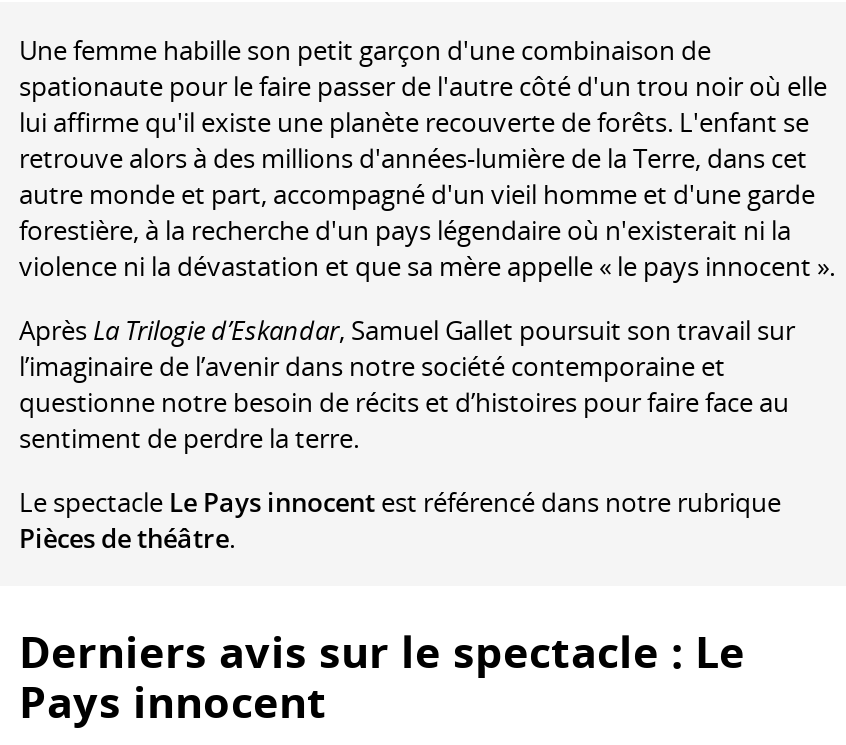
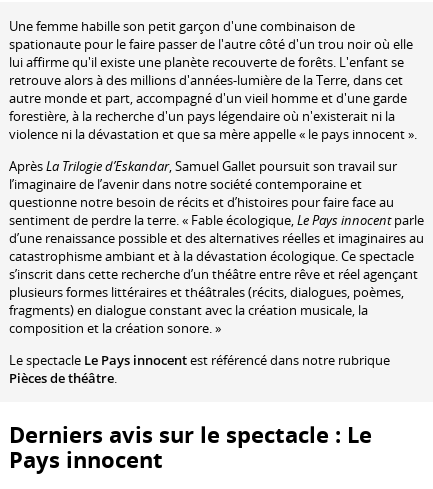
[19,420,359,456] sentiment de perdre la terre. -> [9,211,424,337] sentiment de perdre la terre. « Fable écologique, Le Pays innocentparle | d’une renaissance possible et des alternatives réelles et imaginaires au | catastrophisme ambiant et à la dévastation écologique. Ce spectacle | s’inscrit dans cette recherche d’un théâtre entre rêve et réel agençant | plusieurs formes littéraires et théâtrales (récits, dialogues, poèmes, | fragments) en dialogue constant avec la création musicale, la | composition et la création sonore. »

